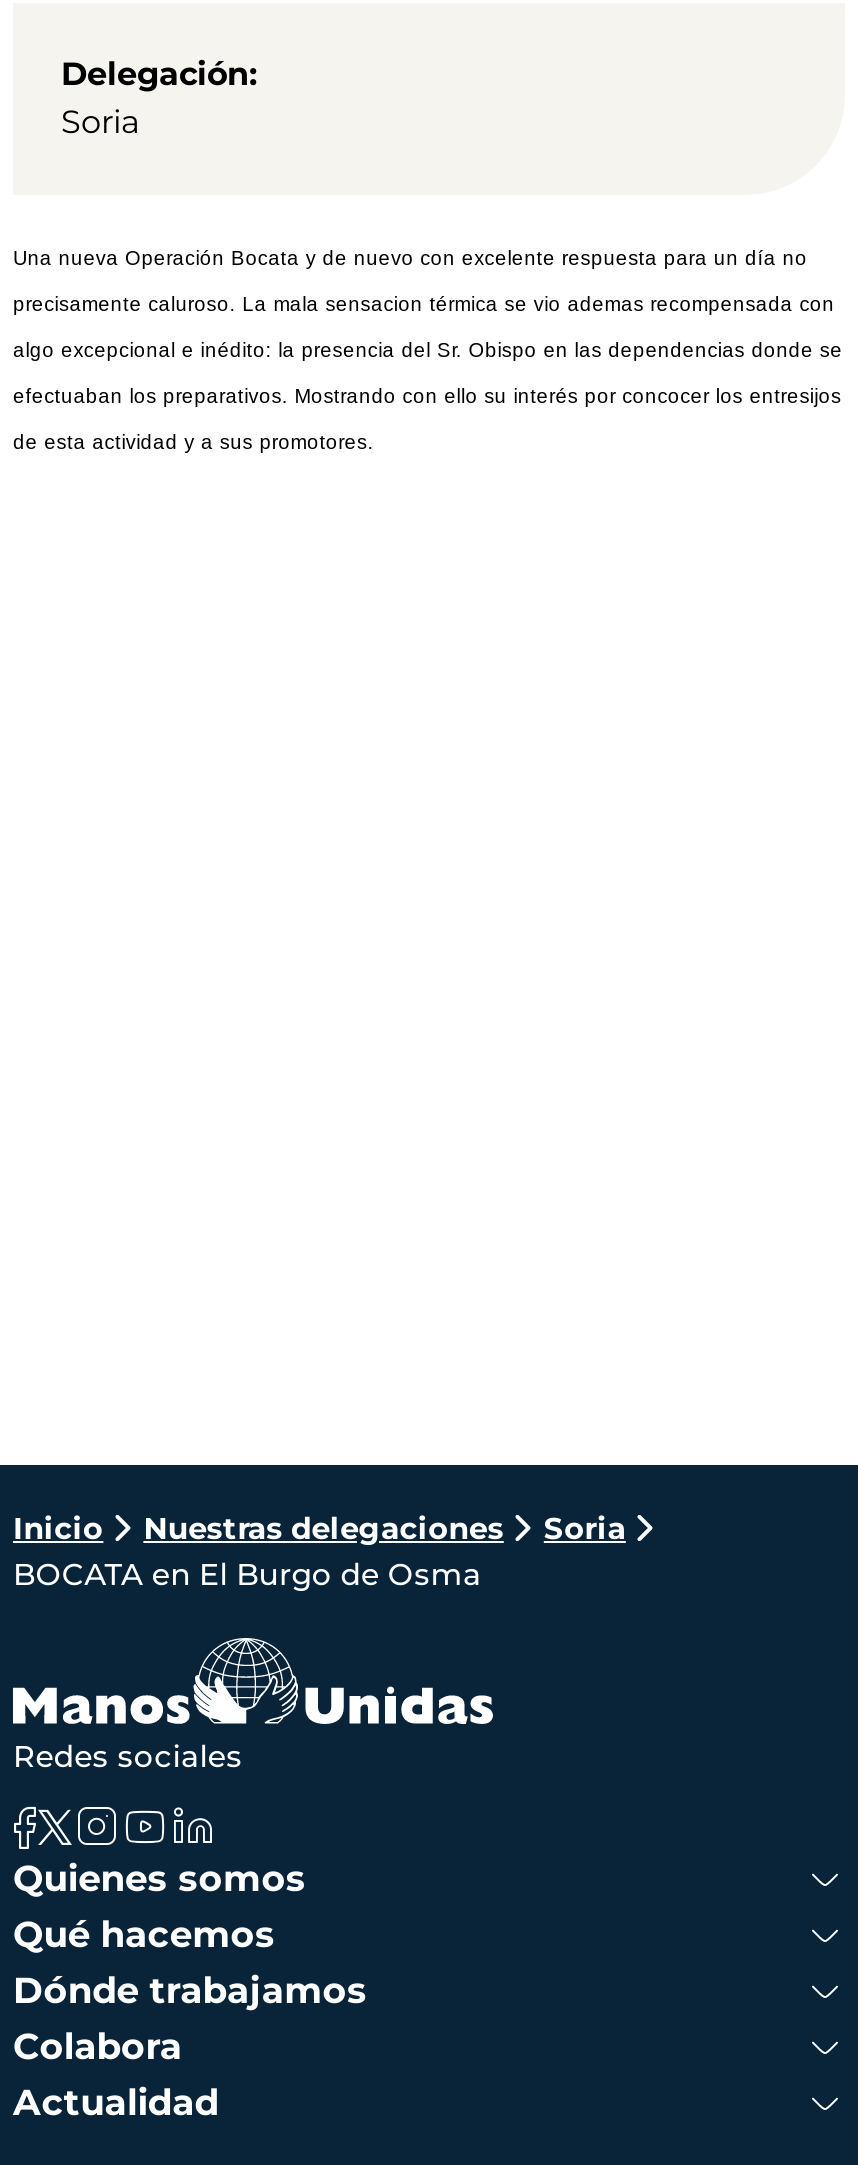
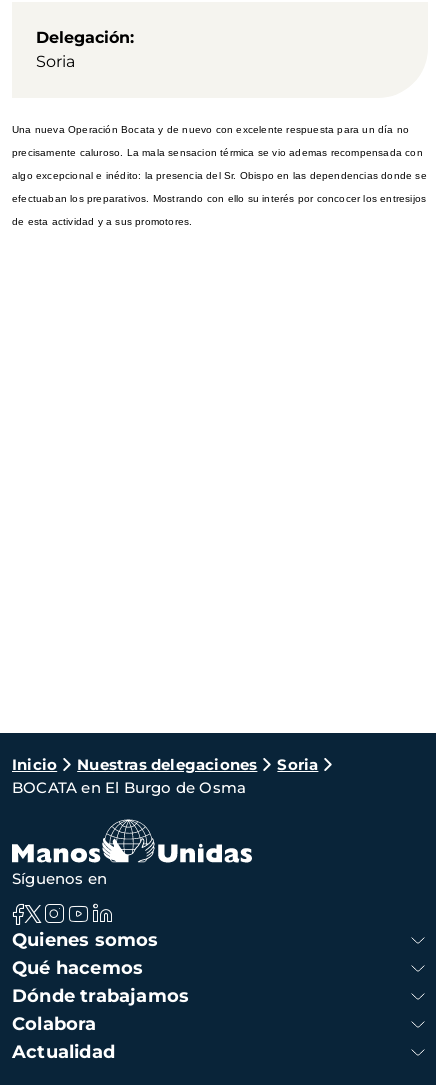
[13,1737,243,1775] Redes sociales -> [12,869,107,888] Síguenos en

